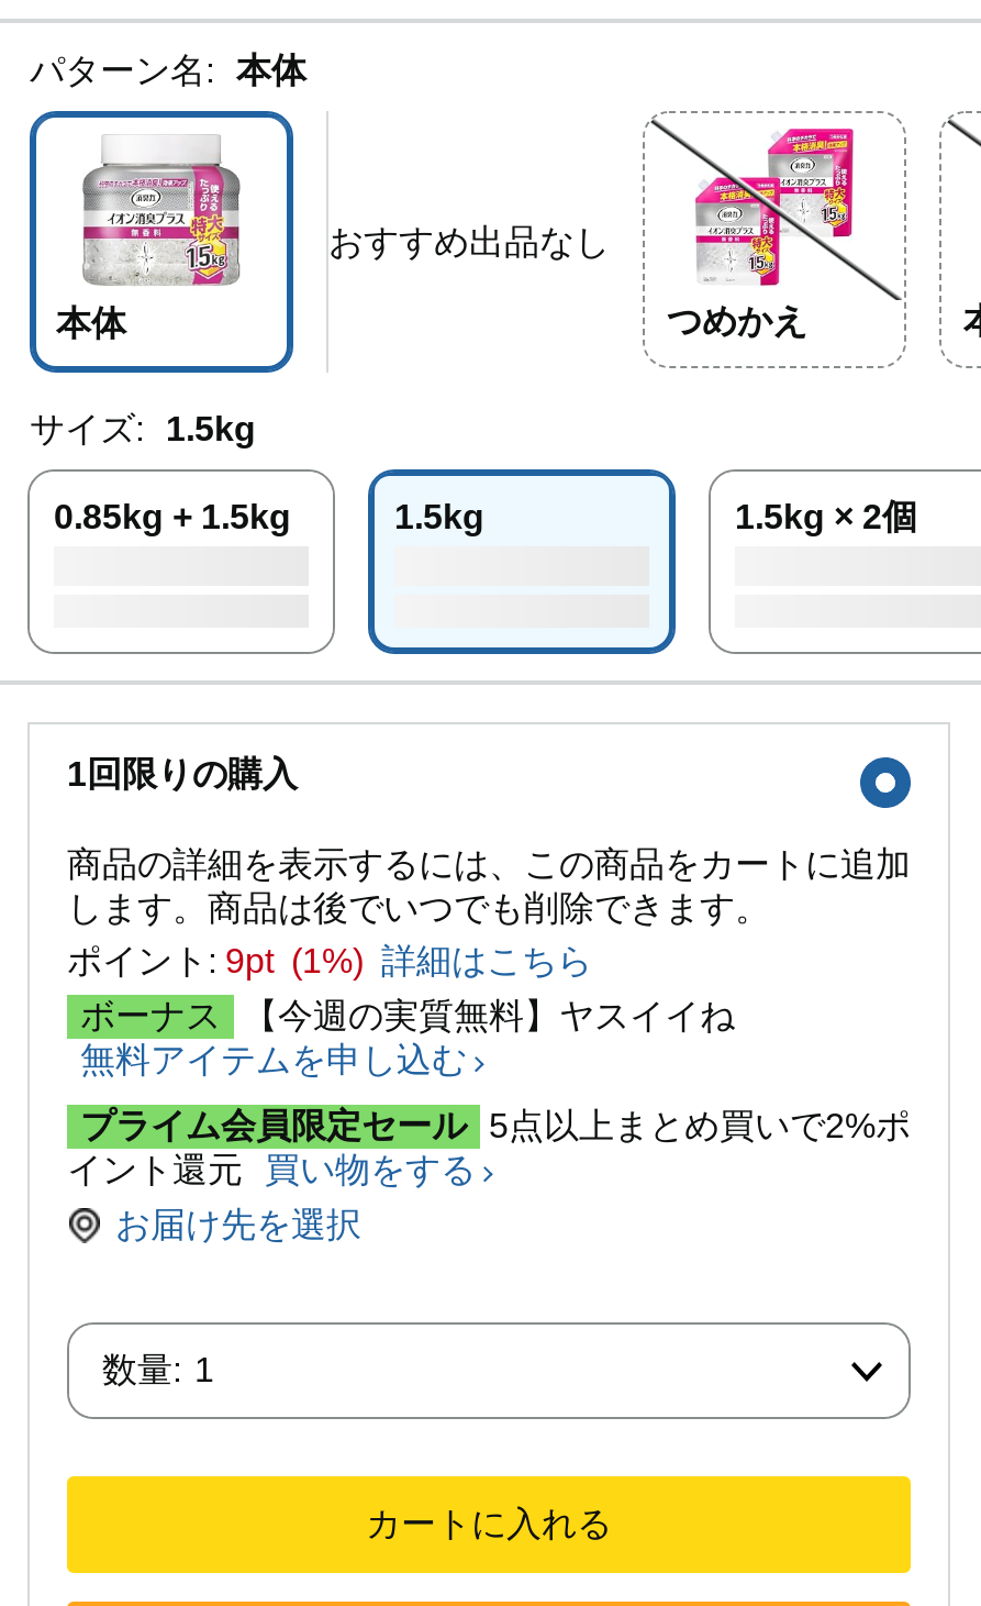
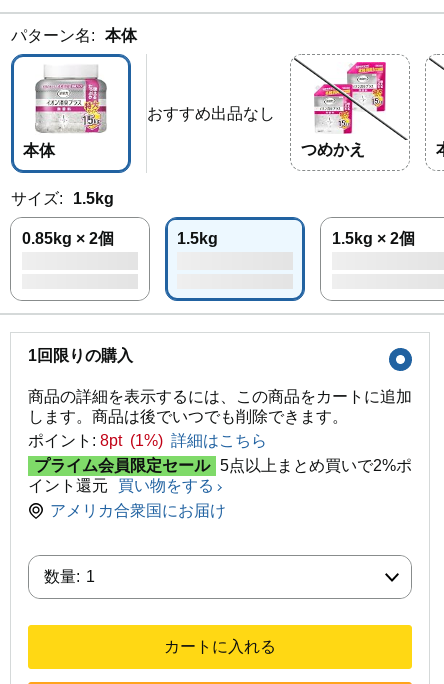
[54,498,291,536] 0.85kg + 1.5kg -> [22,230,114,247] 0.85kg × 2個
[67,942,735,1079] ポイント: 9pt (1%) 詳細はこちら | ボーナス 【今週の実質無料】ヤスイイね | 無料アイテムを申し込む -> [28,432,267,449] ポイント: 8pt (1%) 詳細はこちら
[115,1206,361,1243] お届け先を選択 -> [50,502,226,519] アメリカ合衆国にお届け

